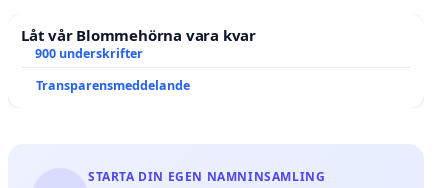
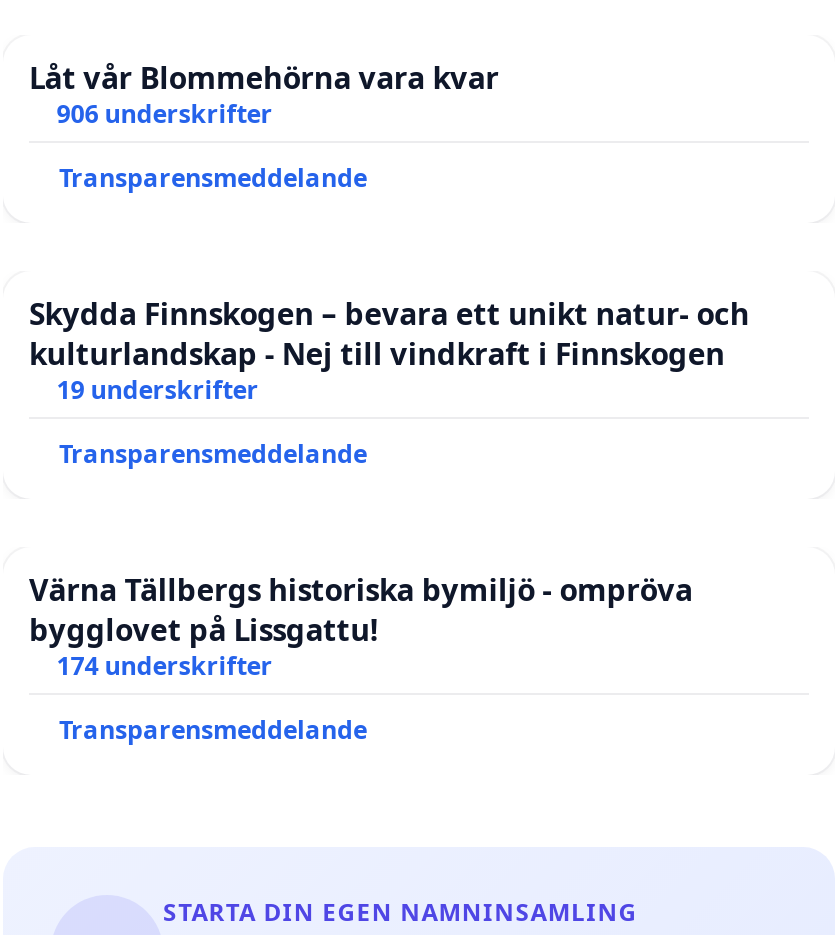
[35,45,143,62] 900 underskrifter -> [29,98,749,684] 906 underskrifter | Transparensmeddelande | Skydda Finnskogen – bevara ett unikt natur- och | kulturlandskap - Nej till vindkraft i Finnskogen | 19 underskrifter | Transparensmeddelande | Värna Tällbergs historiska bymiljö - ompröva | bygglovet på Lissgattu! | 174 underskrifter

